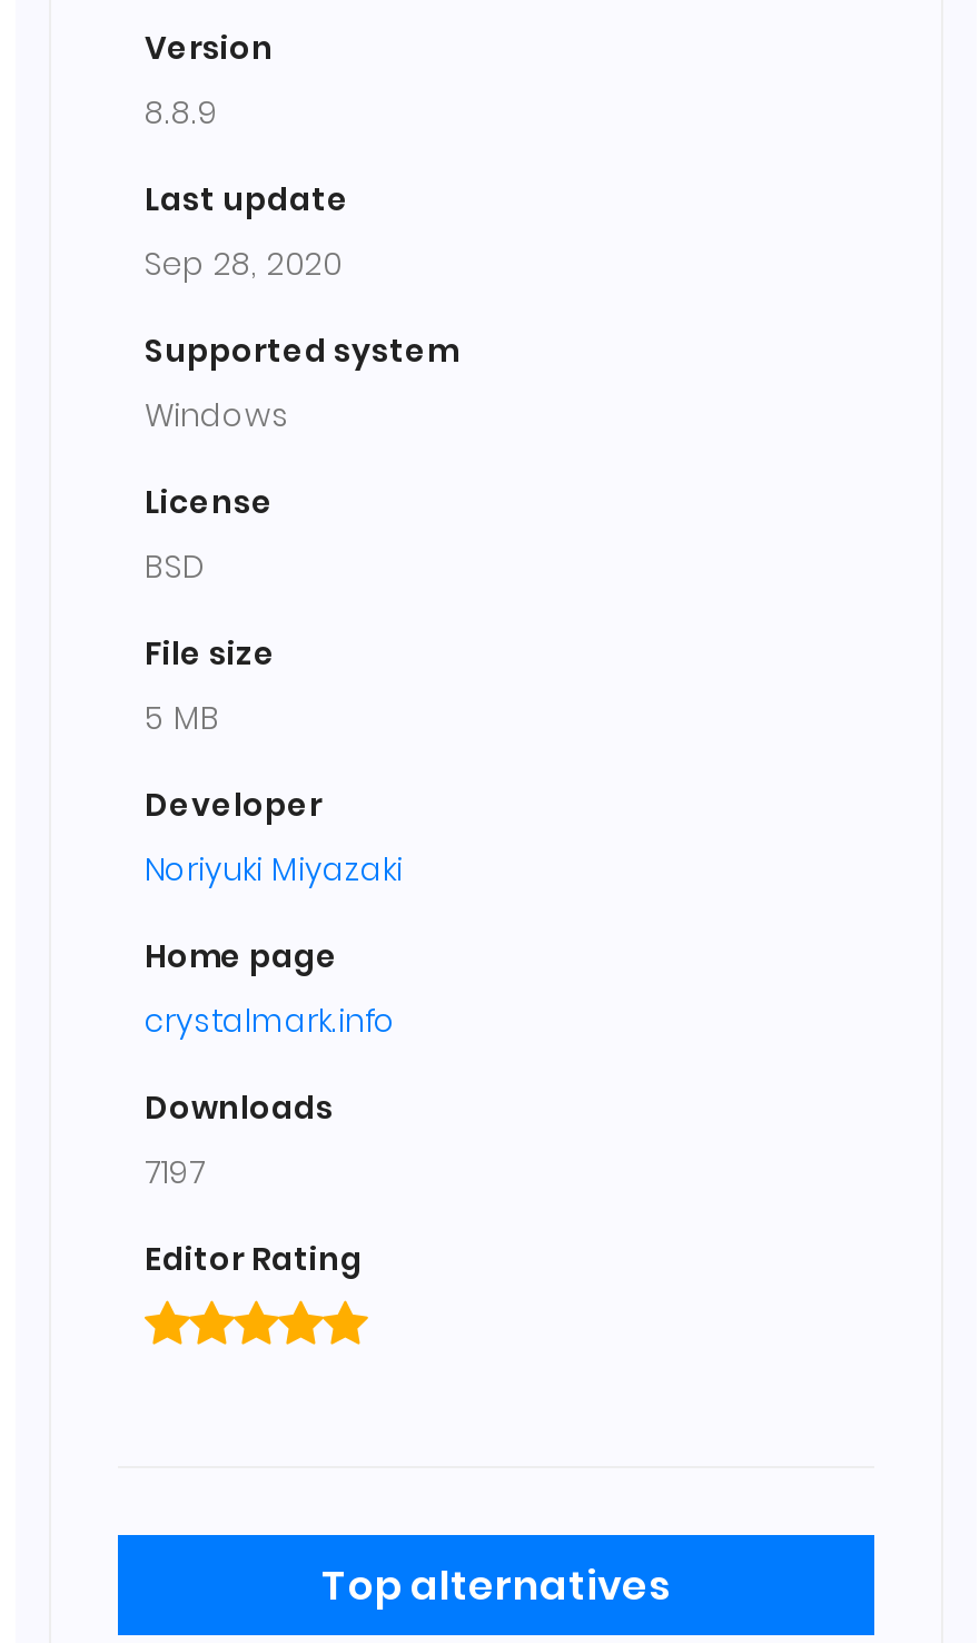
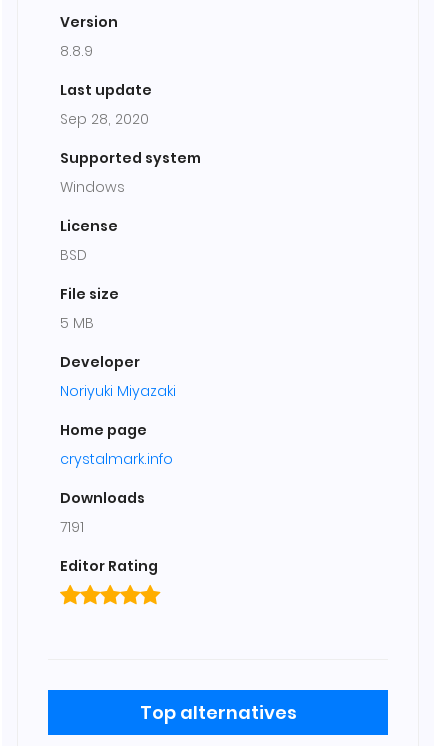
[145,1150,205,1194] 7197 -> [60,517,84,537] 7191

